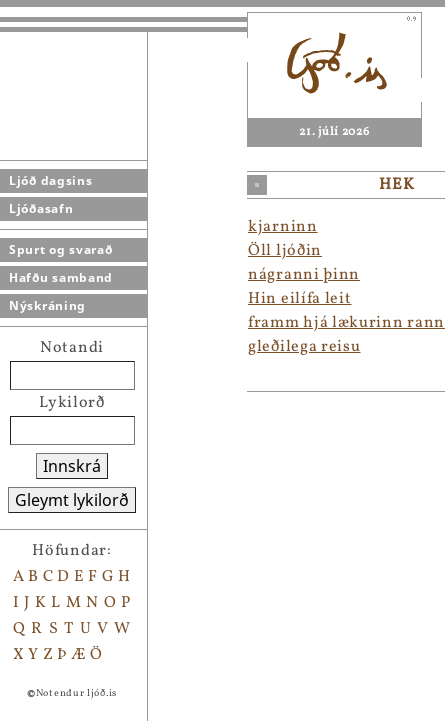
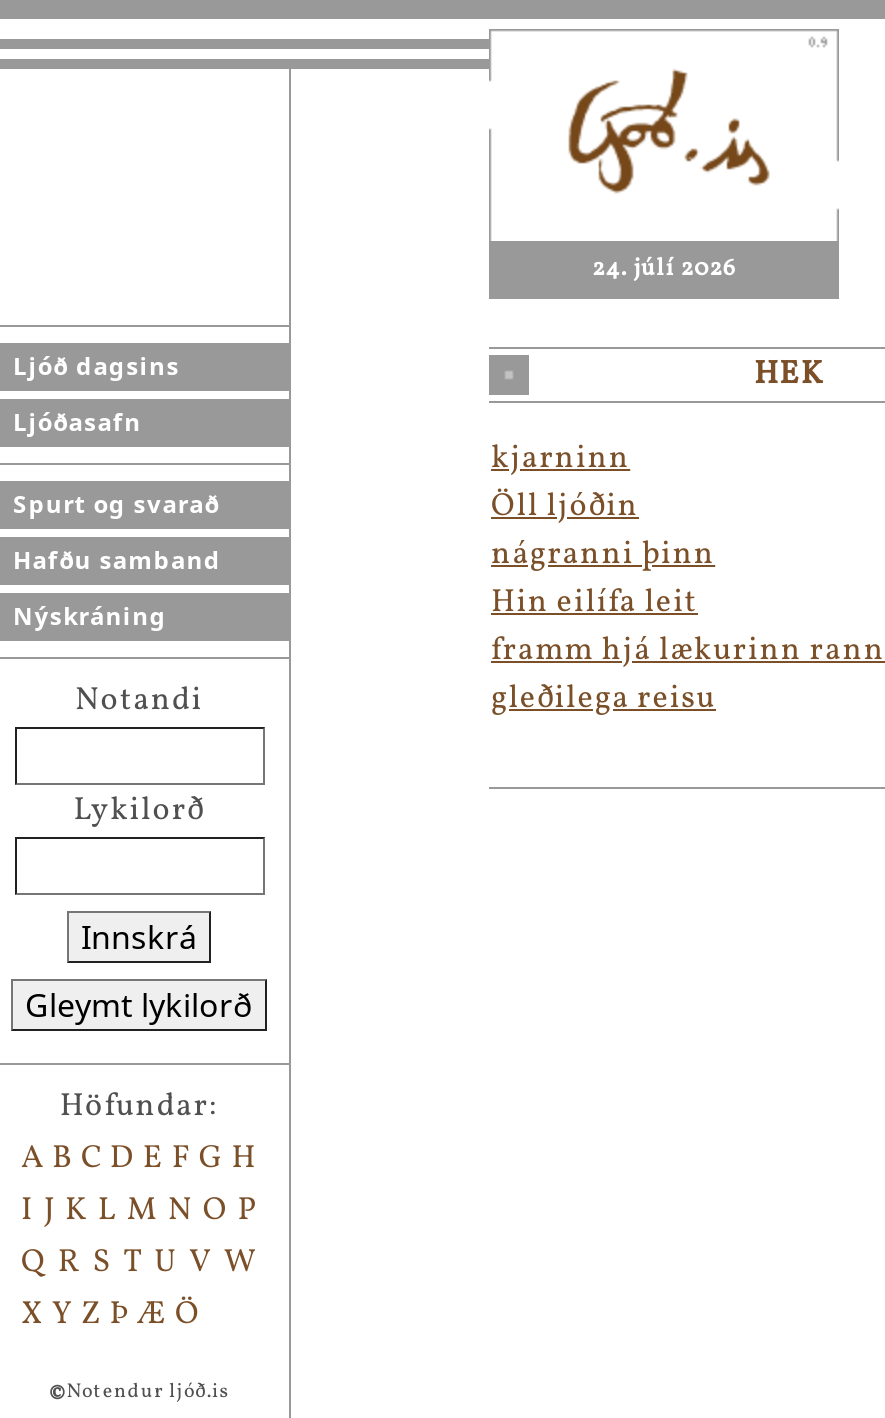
[299,124,369,140] 21. júlí 2026 -> [592,253,736,285] 24. júlí 2026

